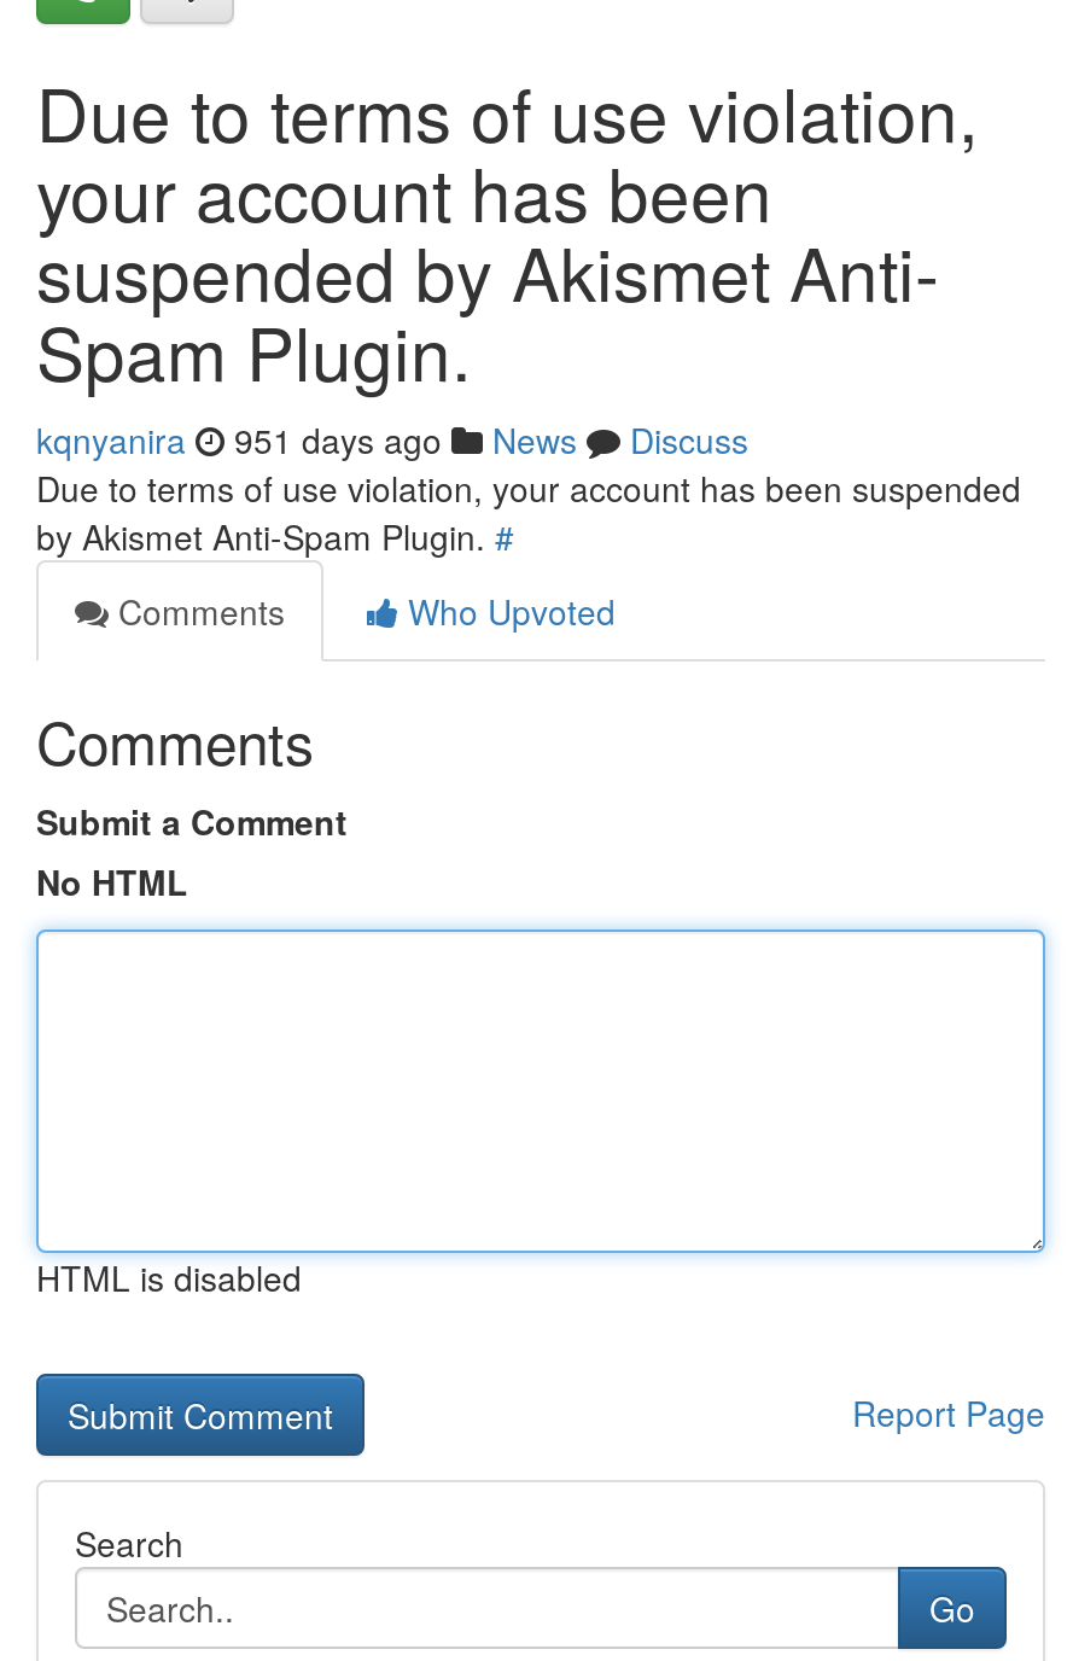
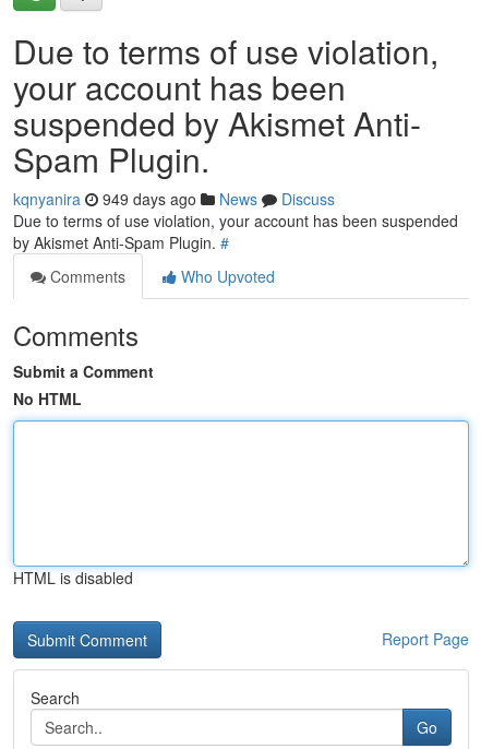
[36,415,748,464] kqnyanira 951 days ago News Discuss -> [13,188,335,210] kqnyanira 949 days ago News Discuss

